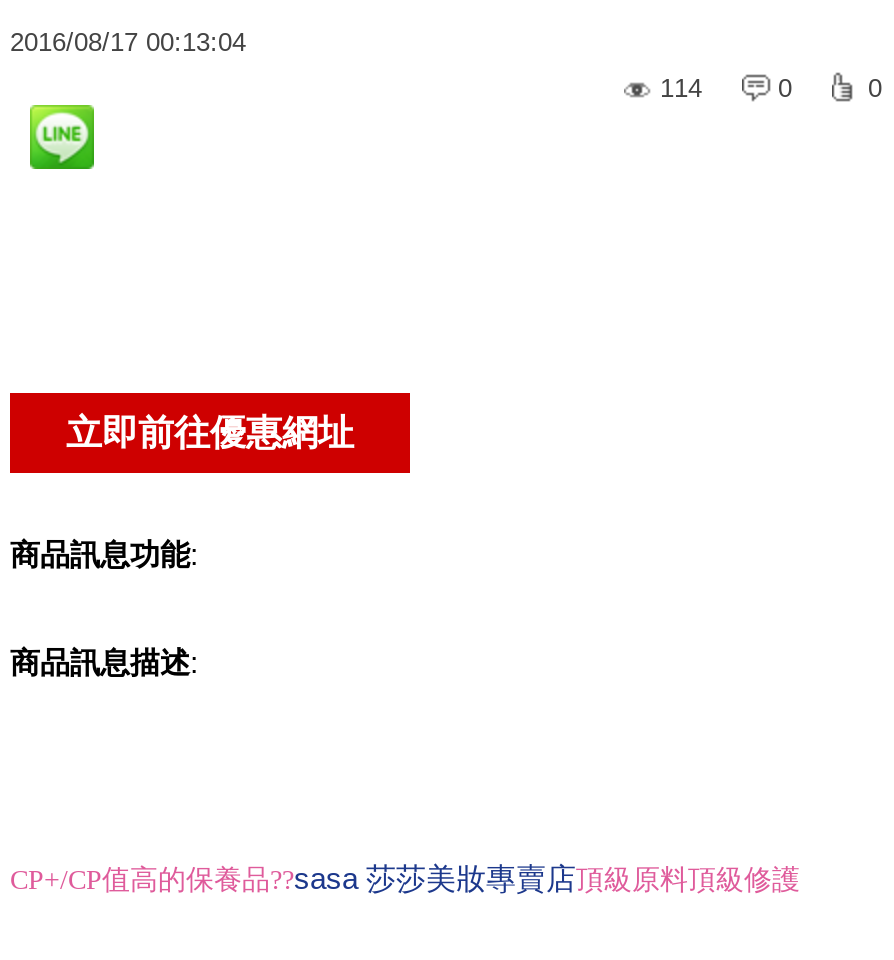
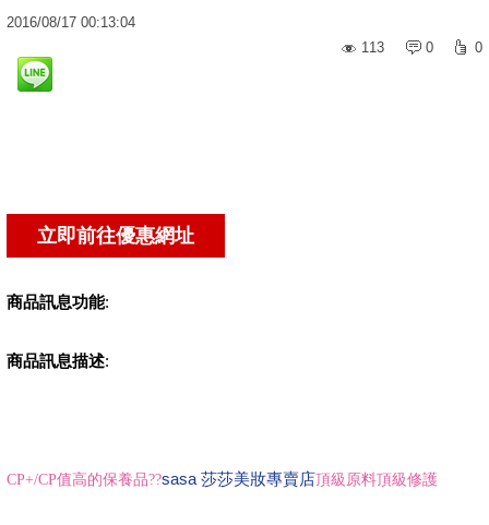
[660,73,702,103] 114 -> [361,39,384,56] 113

